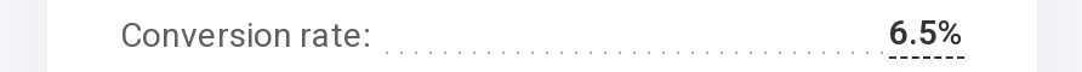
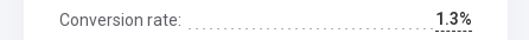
[889,13,964,52] 6.5% -> [435,9,472,28] 1.3%

